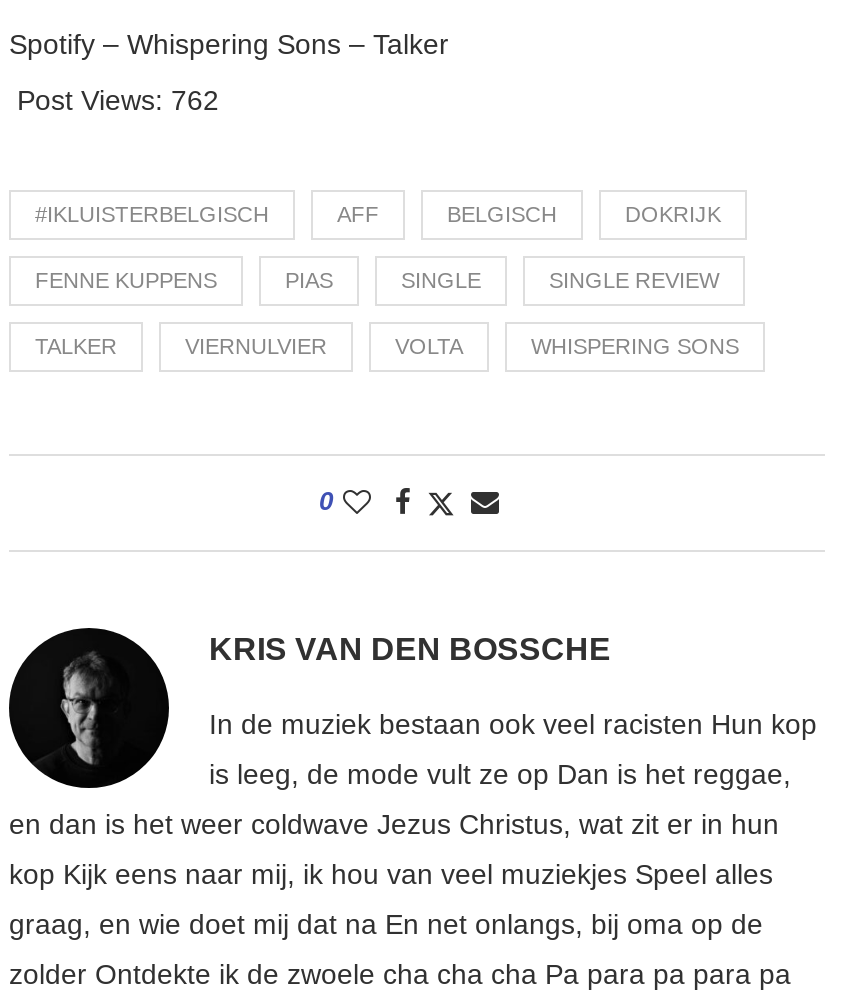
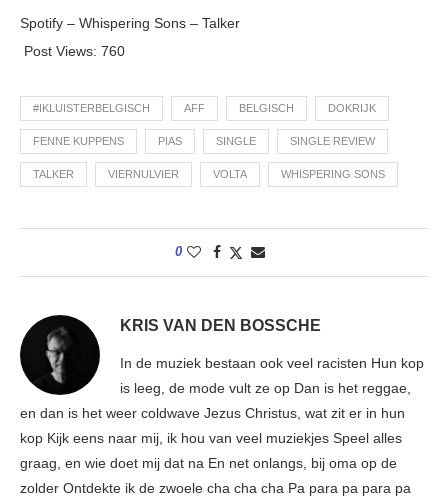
[17,84,219,116] Post Views: 762 -> [24,43,125,59] Post Views: 760

